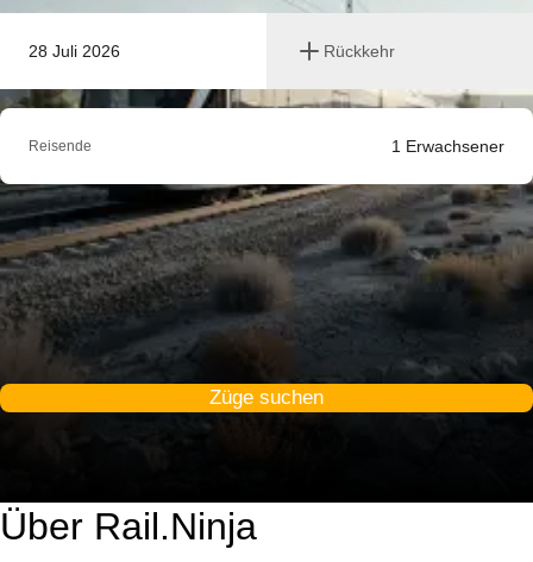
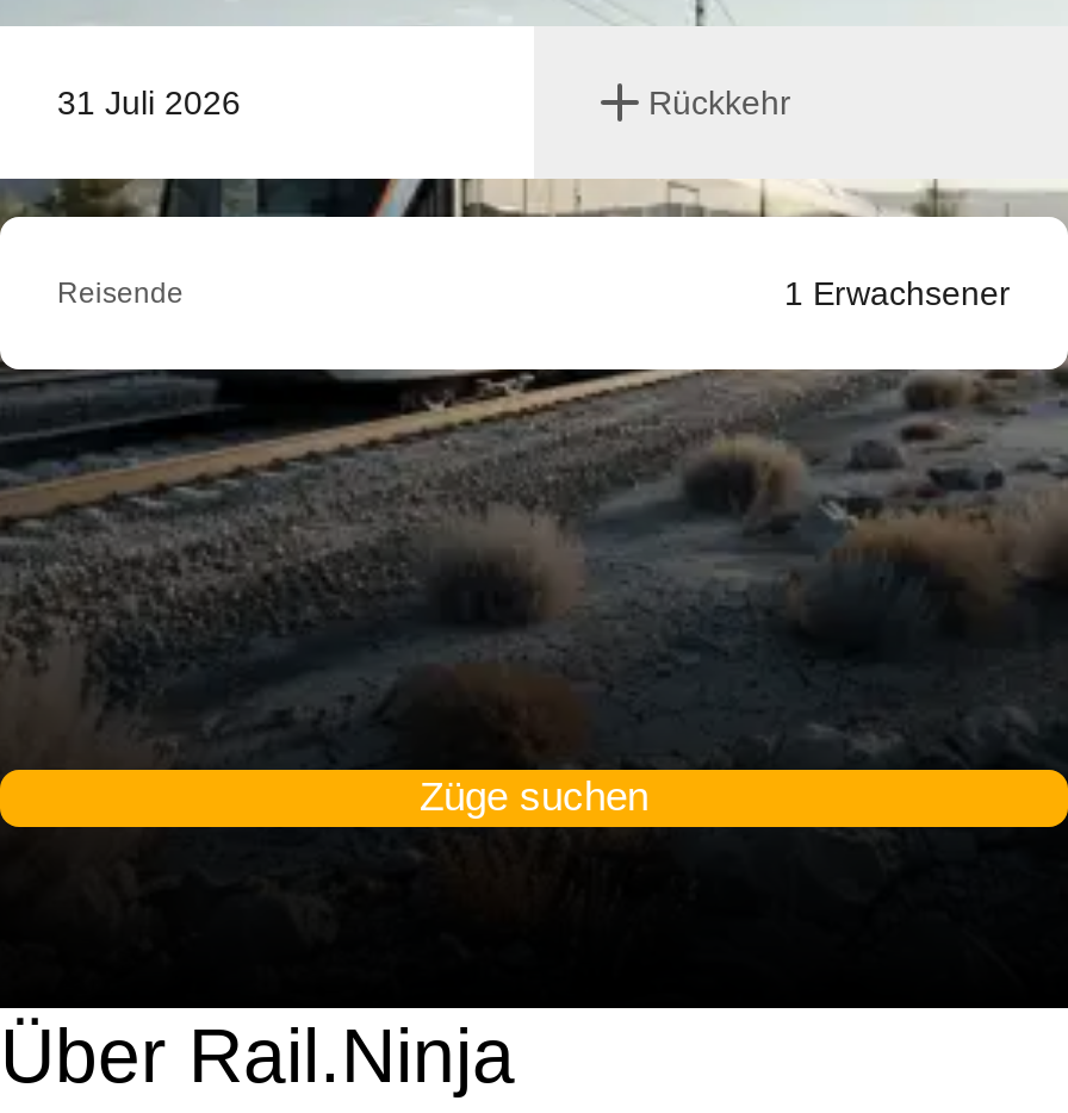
[29,42,120,61] 28 Juli 2026 -> [57,83,241,122] 31 Juli 2026

